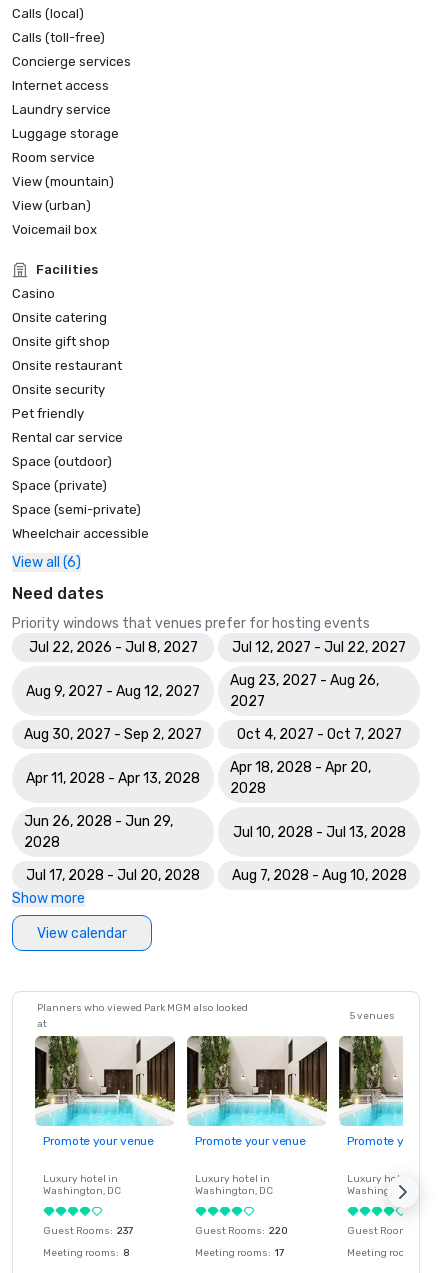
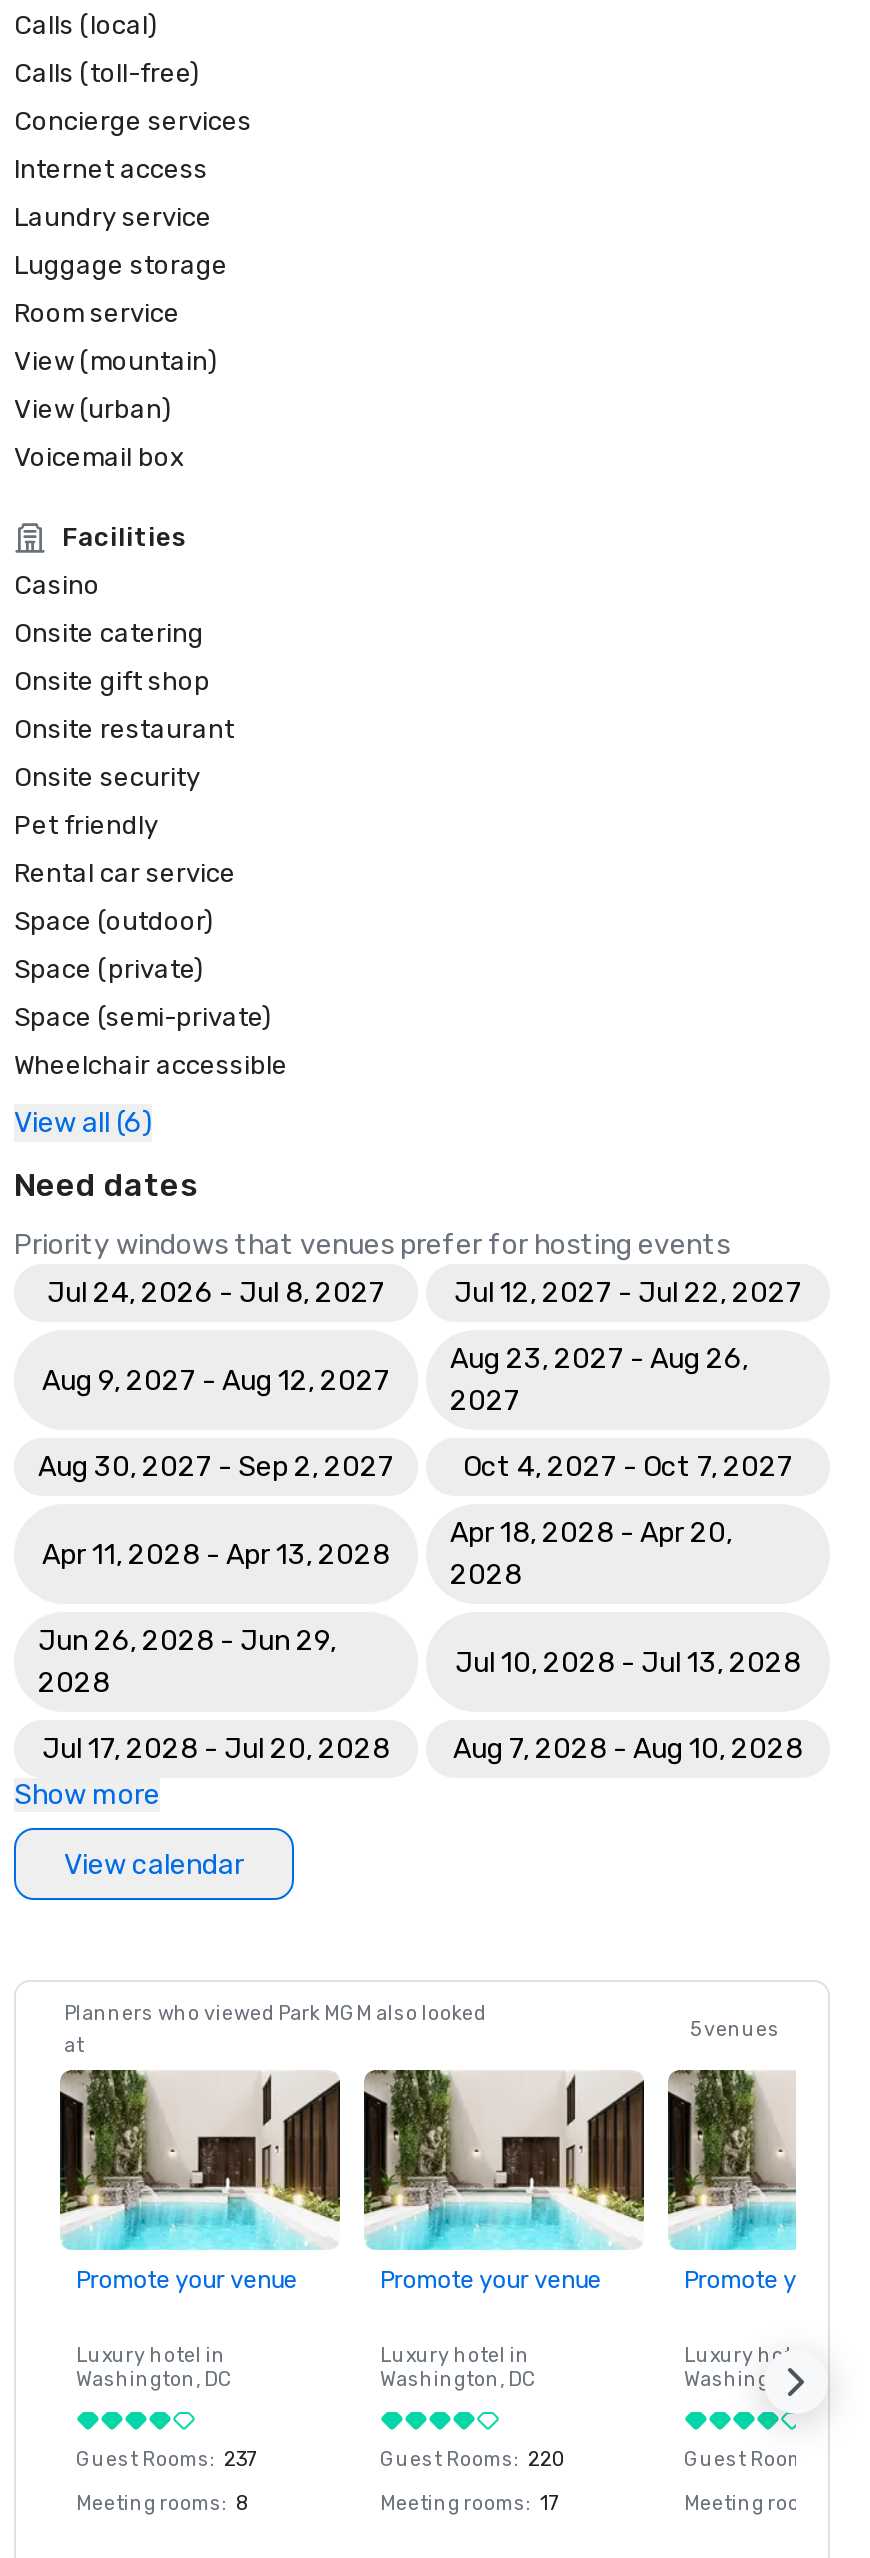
[28,639,197,656] Jul 22, 2026 - Jul 8, 2027 -> [47,1276,385,1310] Jul 24, 2026 - Jul 8, 2027

